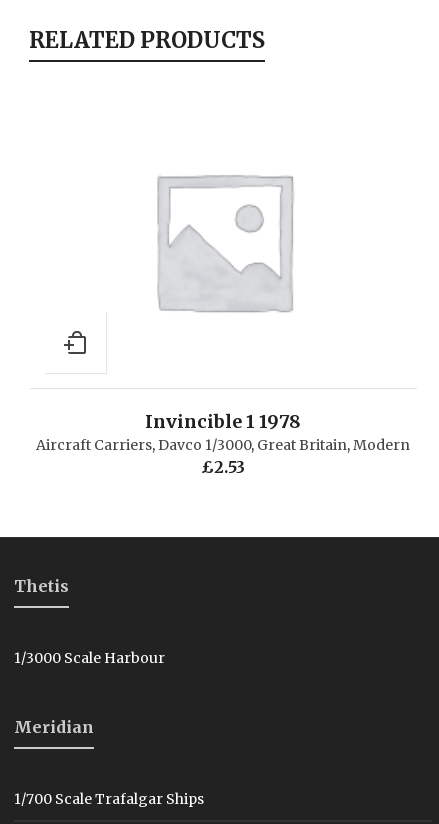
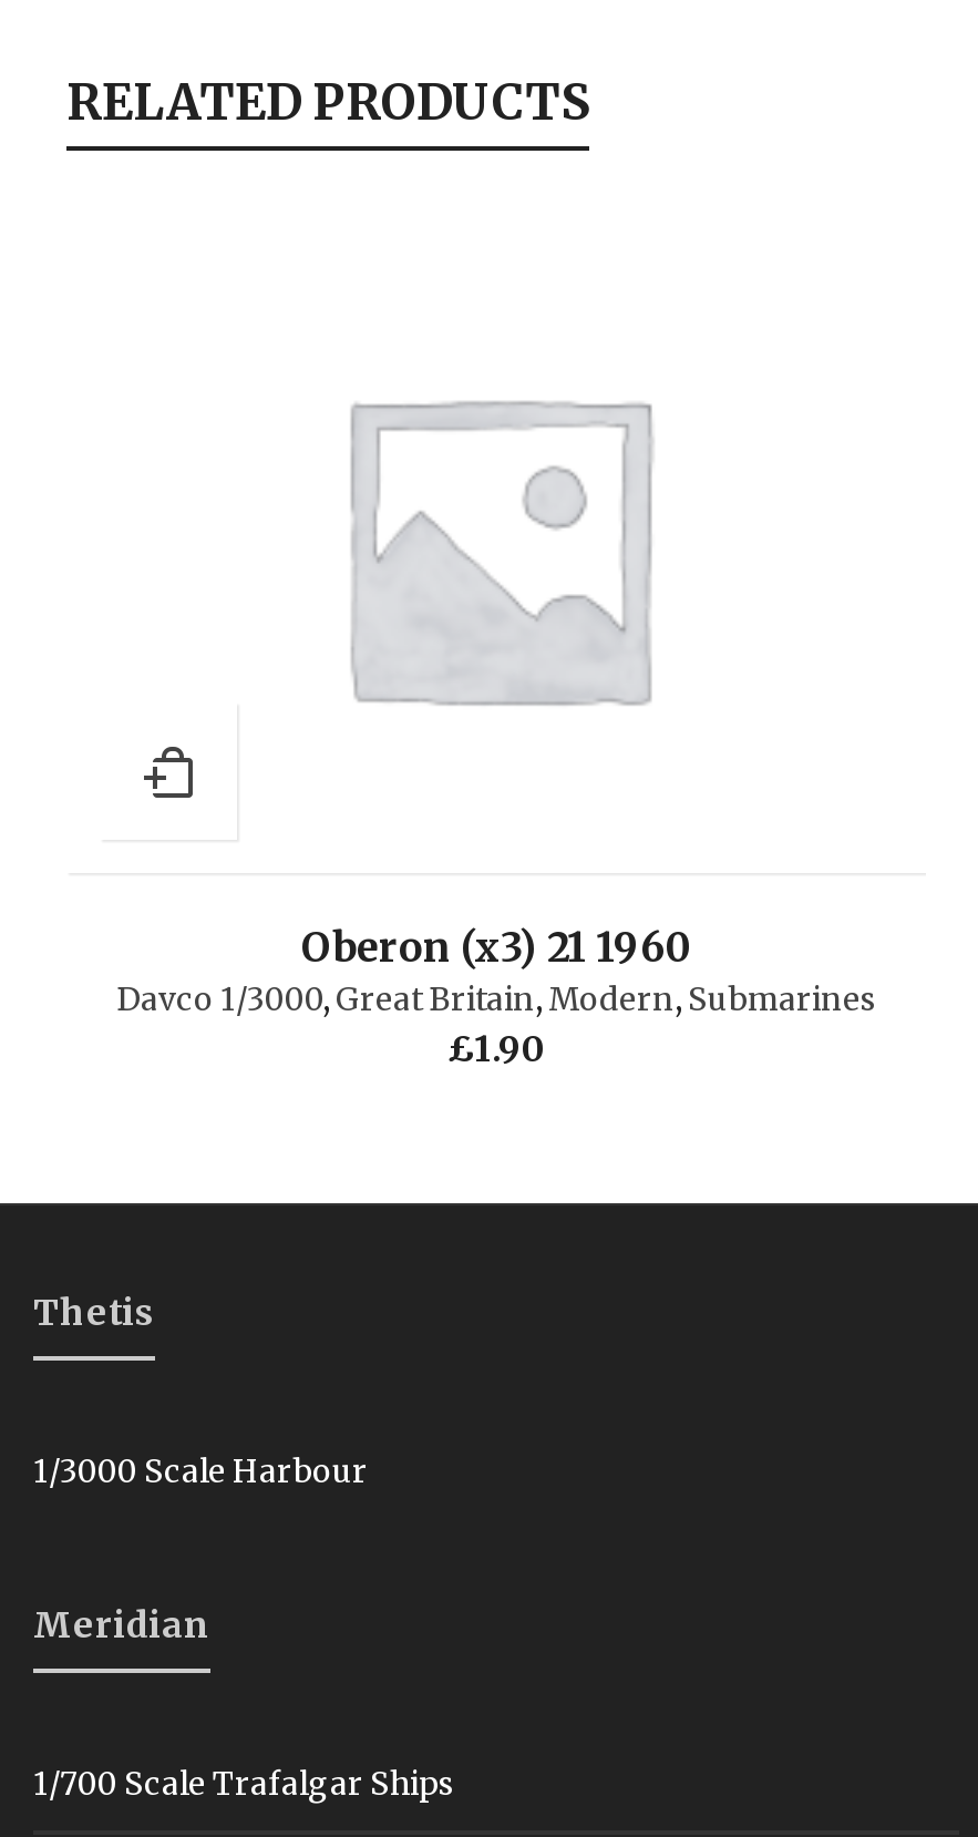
[36,410,410,477] Invincible 1 1978 | Aircraft Carriers, Davco 1/3000, Great Britain, Modern | £2.53 -> [116,922,876,1070] Oberon (x3) 21 1960 | Davco 1/3000, Great Britain, Modern, Submarines | £1.90

